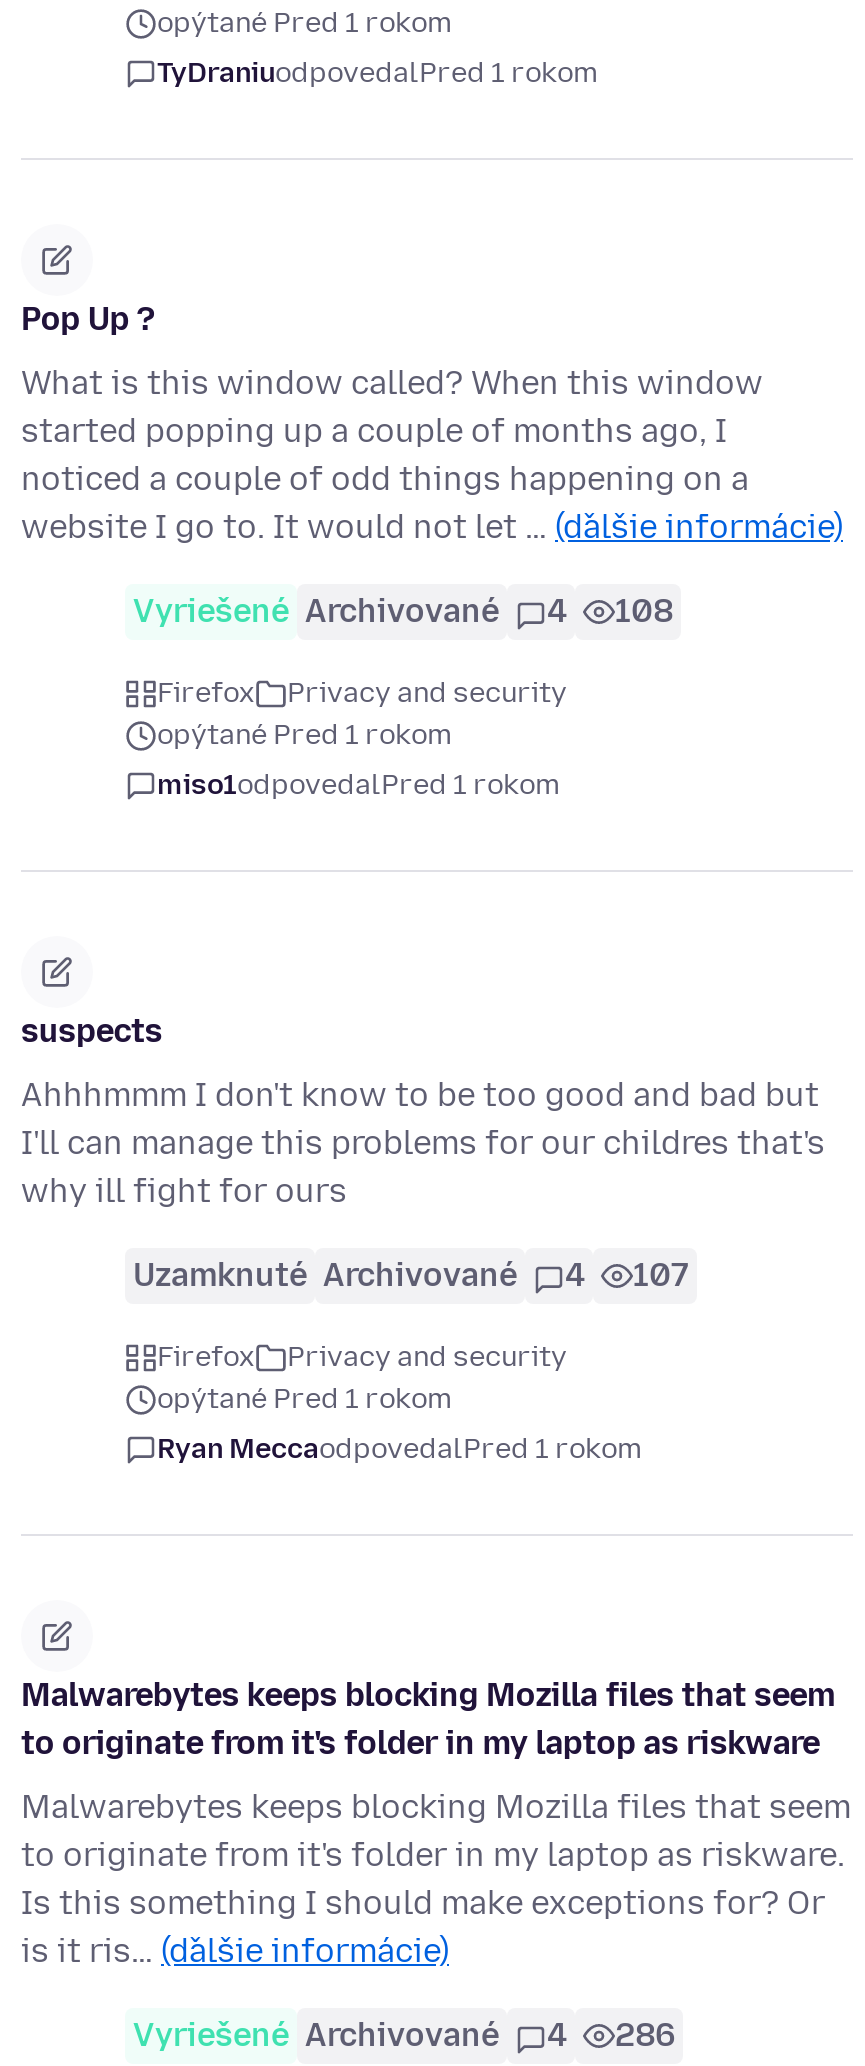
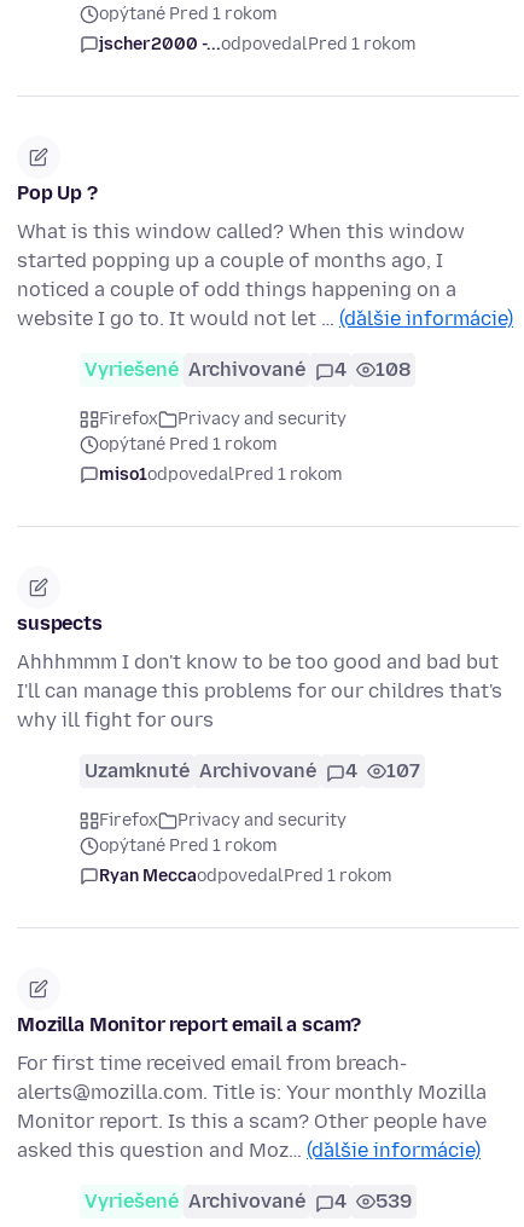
[157,57,599,91] TyDraniuodpovedalPred 1 rokom -> [99,34,417,55] jscher2000 -...odpovedalPred 1 rokom
[21,1677,835,1763] Malwarebytes keeps blocking Mozilla files that seem | to originate from it's folder in my laptop as riskware -> [17,1014,361,1037] Mozilla Monitor report email a scam?
[21,1789,851,1971] Malwarebytes keeps blocking Mozilla files that seem | to originate from it's folder in my laptop as riskware. | Is this something I should make exceptions for? Or | is it ris… (ďalšie informácie) -> [17,1052,487,1162] For first time received email from breach- | alerts@mozilla.com. Title is: Your monthly Mozilla | Monitor report. Is this a scam? Other people have | asked this question and Moz… (ďalšie informácie)
[133,2017,675,2055] Vyriešené Archivované 4 286 -> [85,1190,412,1213] Vyriešené Archivované 4 539

